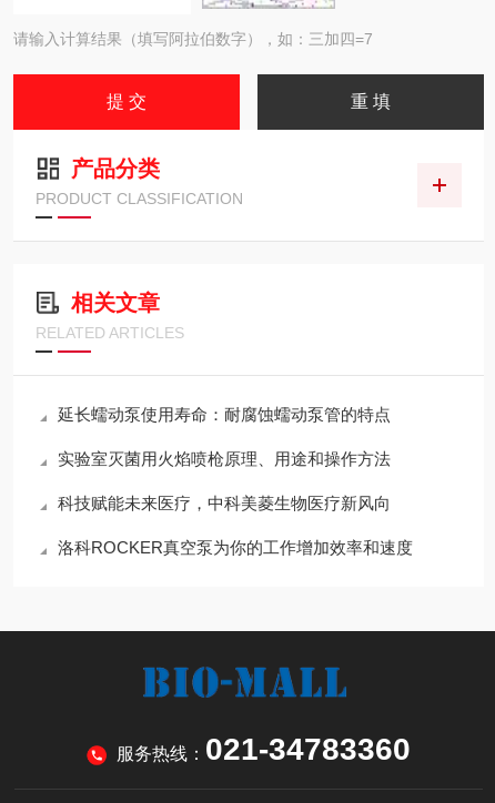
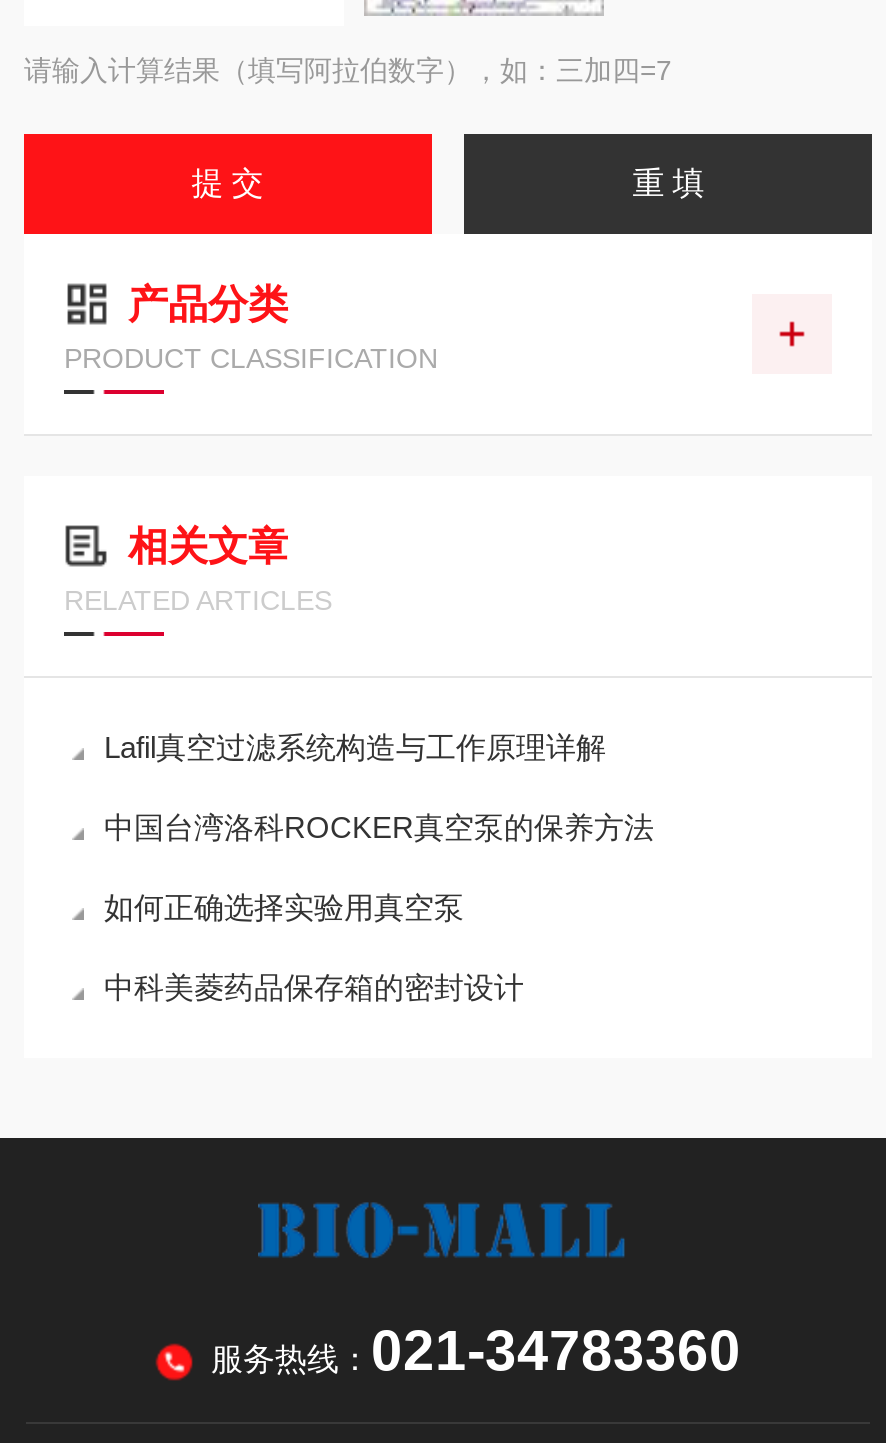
[58,405,391,424] 延长蠕动泵使用寿命：耐腐蚀蠕动泵管的特点 -> [104,730,606,764] Lafil真空过滤系统构造与工作原理详解
[58,449,391,468] 实验室灭菌用火焰喷枪原理、用途和操作方法 -> [104,810,654,844] 中国台湾洛科ROCKER真空泵的保养方法
[58,494,391,512] 科技赋能未来医疗，中科美菱生物医疗新风向 -> [104,890,464,924] 如何正确选择实验用真空泵
[58,538,413,557] 洛科ROCKER真空泵为你的工作增加效率和速度 -> [104,970,524,1004] 中科美菱药品保存箱的密封设计

